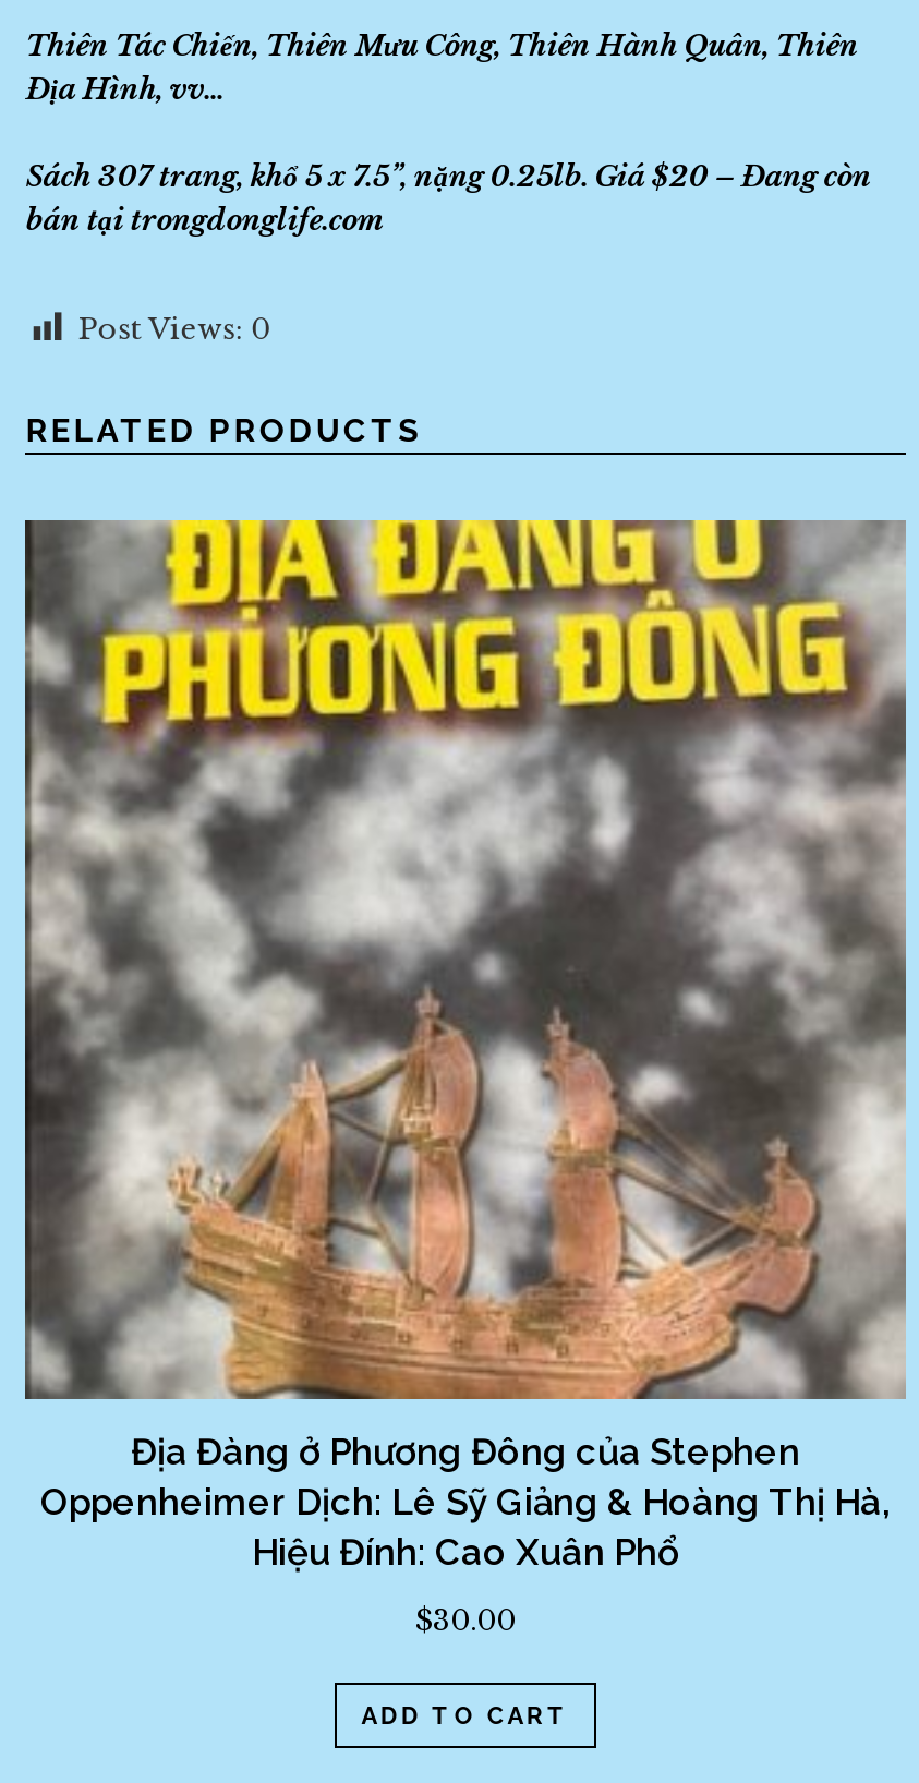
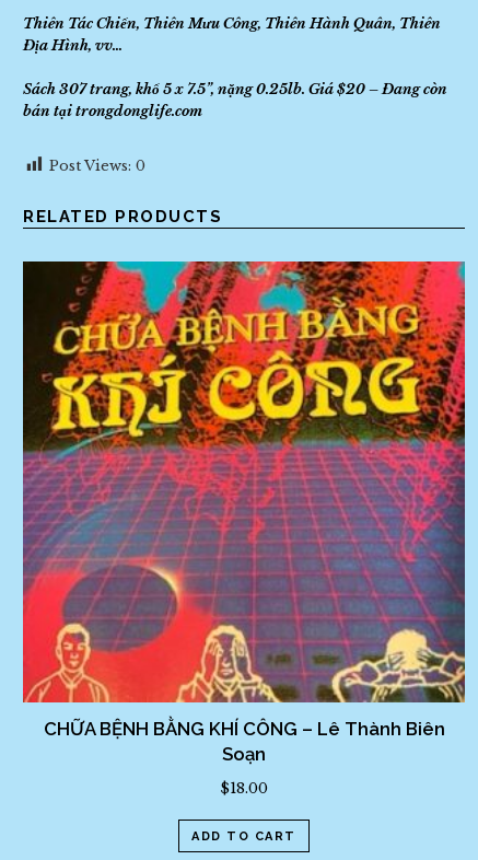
[23,518,908,1574] [image] | Địa Đàng ở Phương Đông của Stephen | Oppenheimer Dịch: Lê Sỹ Giảng & Hoàng Thị Hà, | Hiệu Đính: Cao Xuân Phổ -> [22,260,466,765] [image] | CHỮA BỆNH BẰNG KHÍ CÔNG – Lê Thành Biên | Soạn
[415,1603,516,1640] $30.00 -> [220,779,267,798] $18.00

